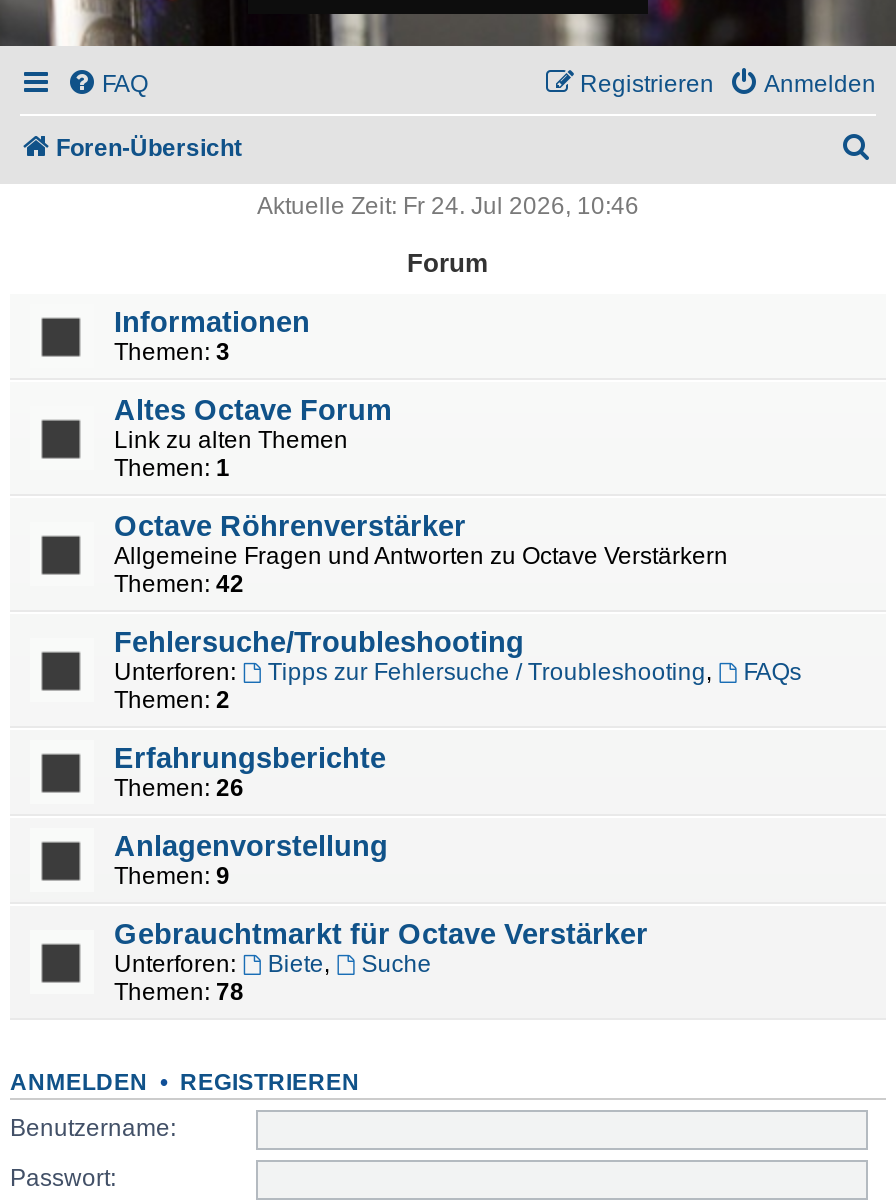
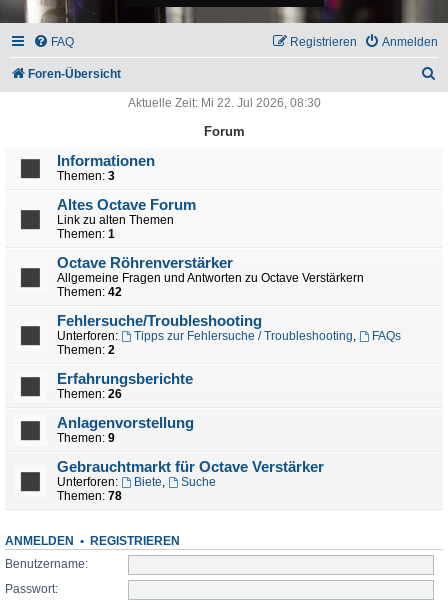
[257,192,639,220] Aktuelle Zeit: Fr 24. Jul 2026, 10:46 -> [127,96,320,110] Aktuelle Zeit: Mi 22. Jul 2026, 08:30

